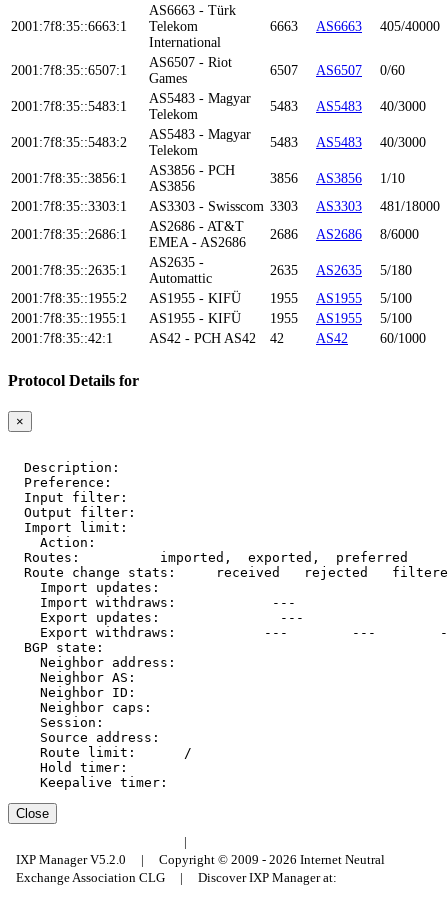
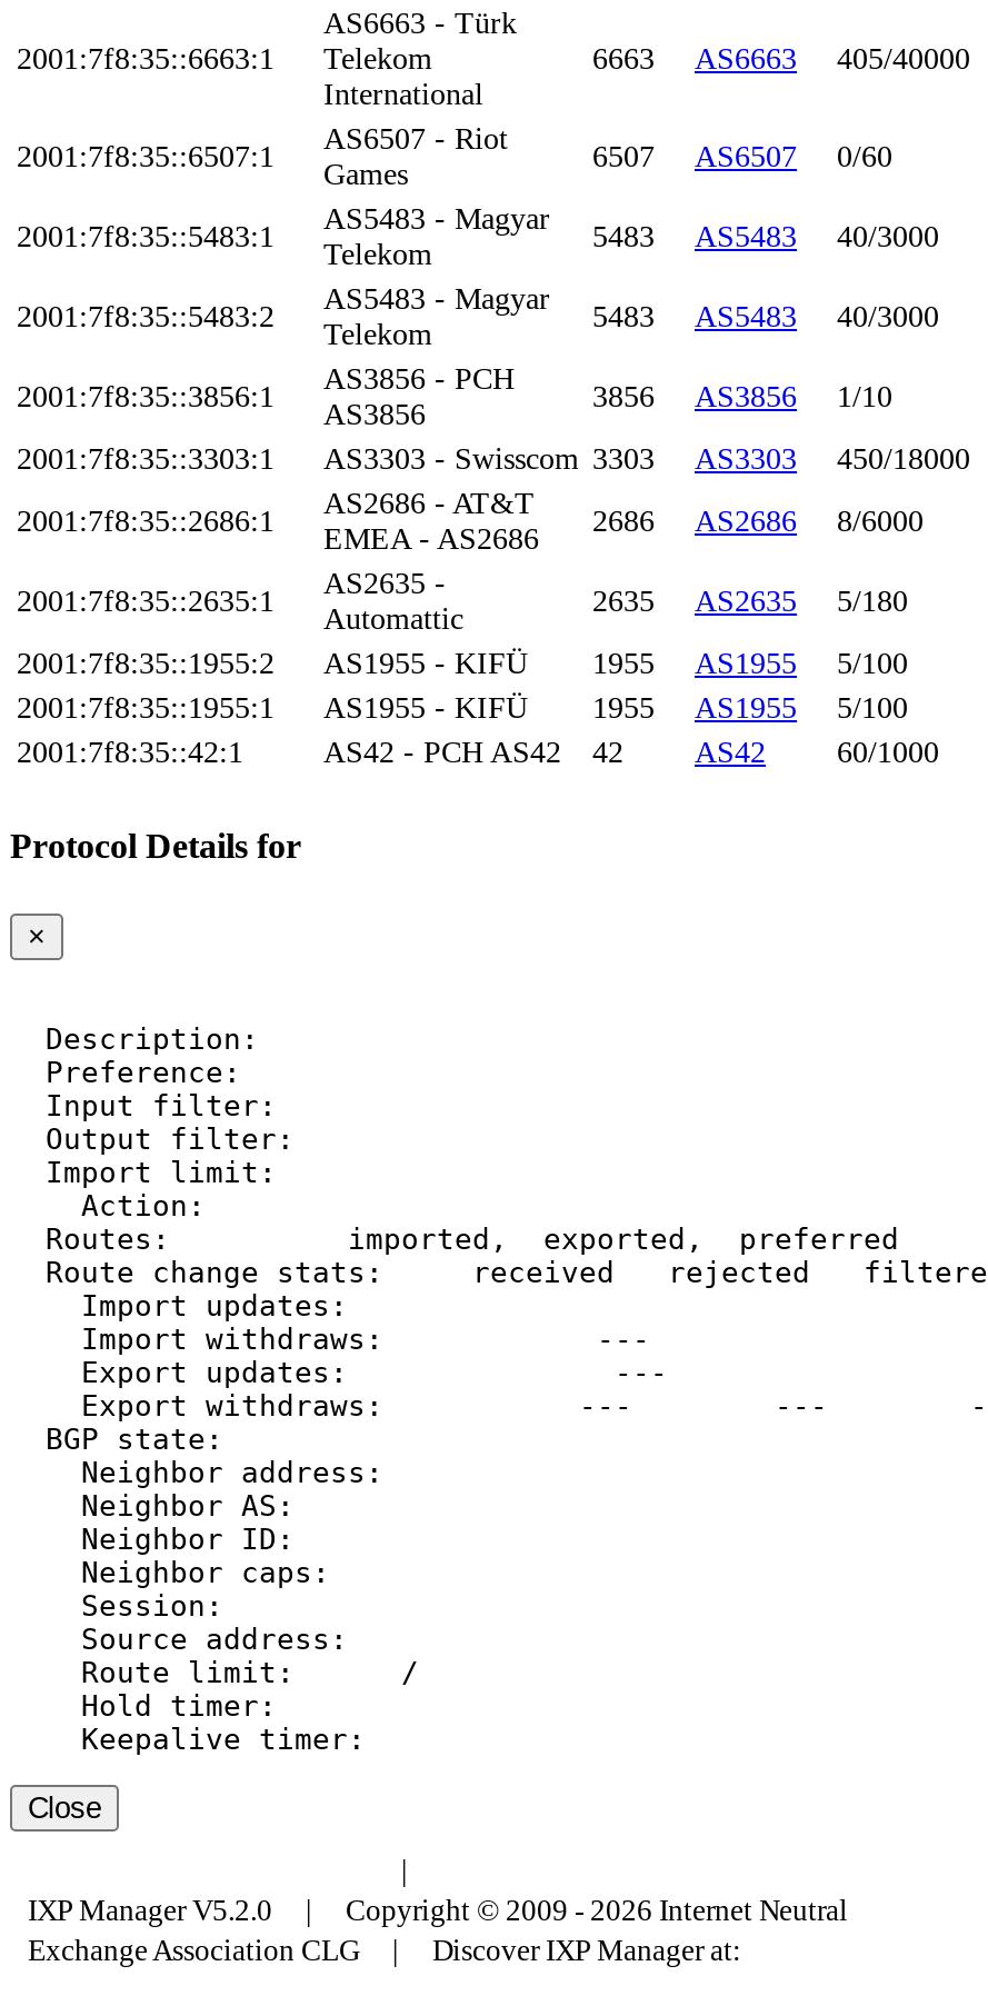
[11,199,440,214] 2001:7f8:35::3303:1 AS3303 - Swisscom 3303 AS3303 481/18000 -> [17,443,970,477] 2001:7f8:35::3303:1 AS3303 - Swisscom 3303 AS3303 450/18000

